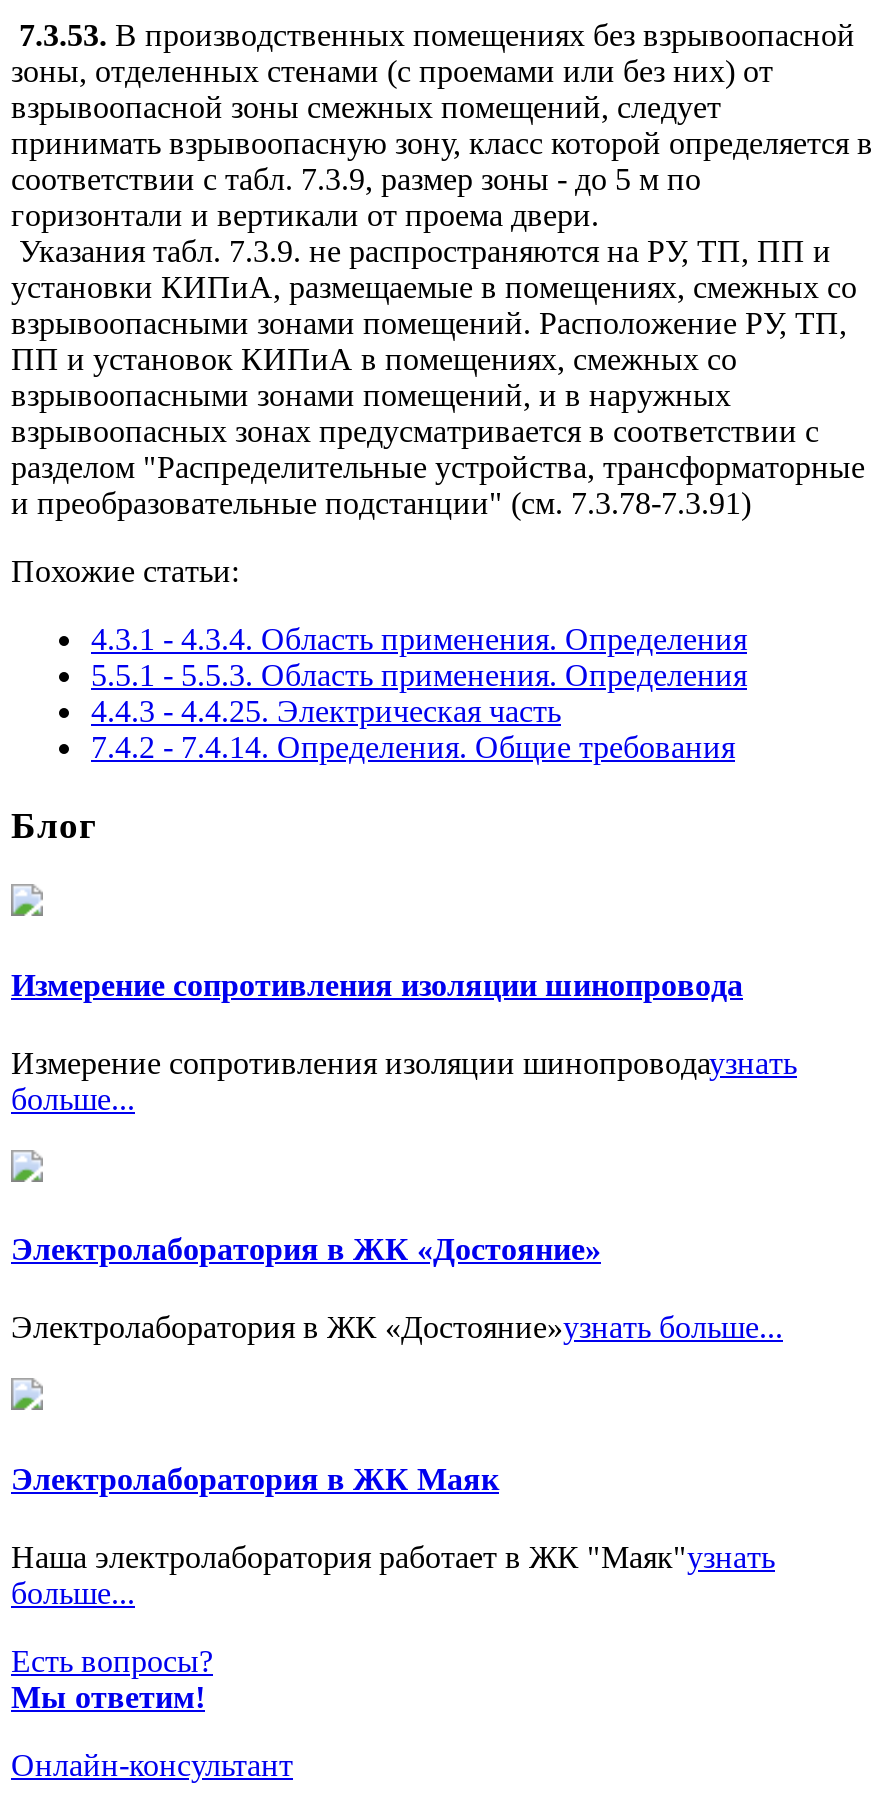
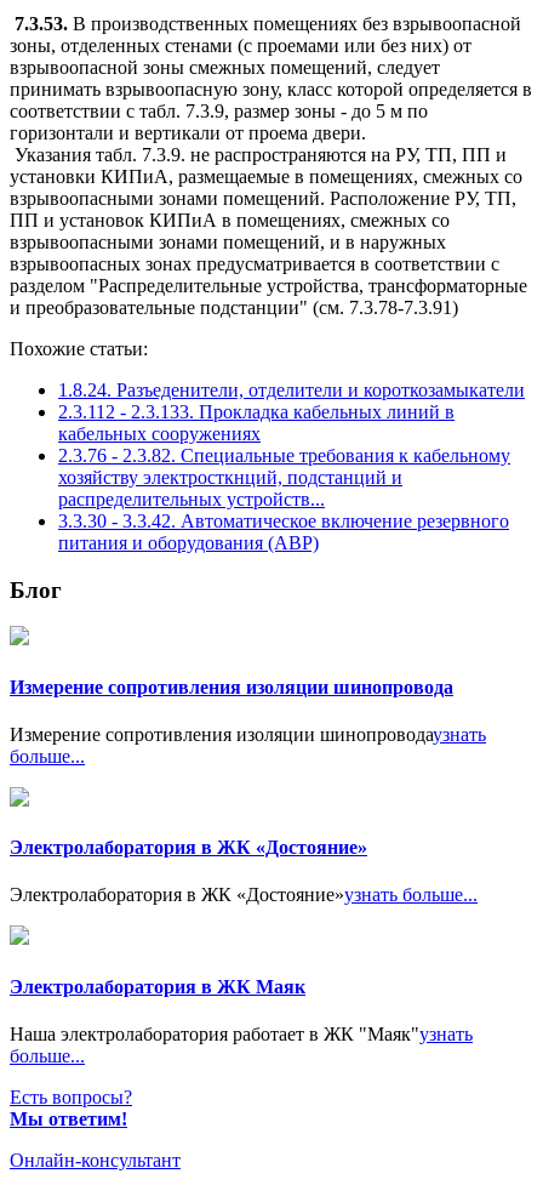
[91,622,747,764] 4.3.1 - 4.3.4. Область применения. Определения | 5.5.1 - 5.5.3. Область применения. Определения | 4.4.3 - 4.4.25. Электрическая часть | 7.4.2 - 7.4.14. Определения. Общие требования -> [58,380,525,553] 1.8.24. Разъеденители, отделители и короткозамыкатели | 2.3.112 - 2.3.133. Прокладка кабельных линий в | кабельных сооружениях | 2.3.76 - 2.3.82. Специальные требования к кабельному | хозяйству электросткнций, подстанций и | распределительных устройств... | 3.3.30 - 3.3.42. Автоматическое включение резервного | питания и оборудования (АВР)

